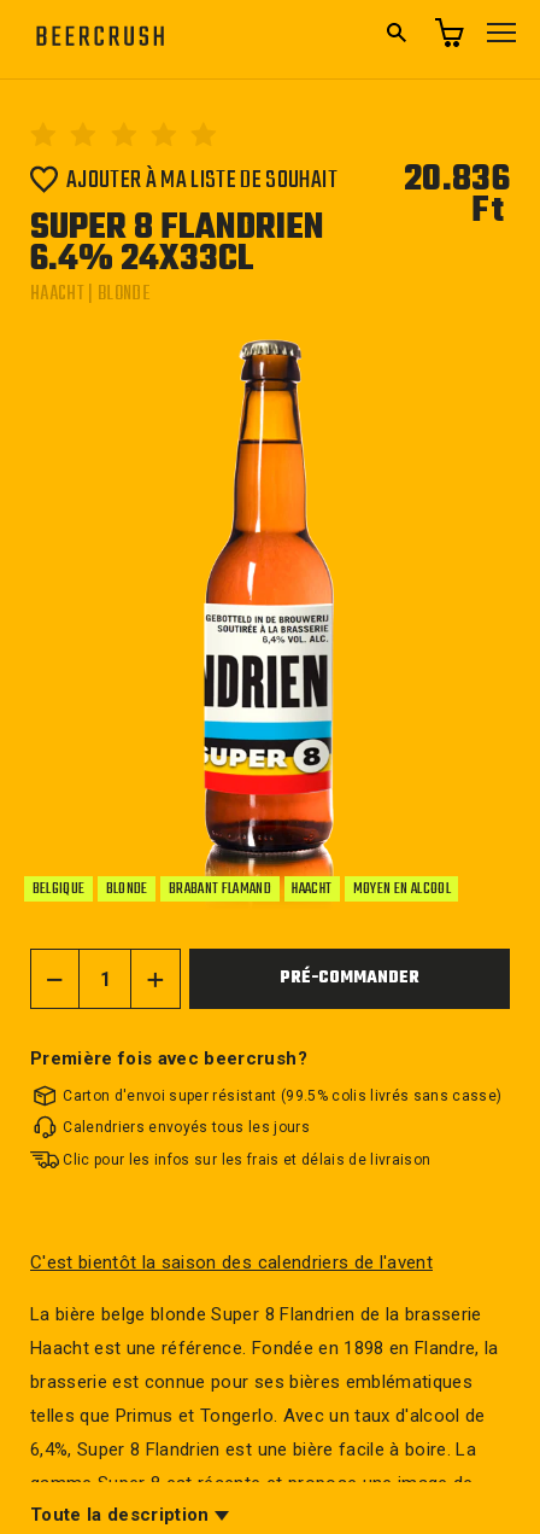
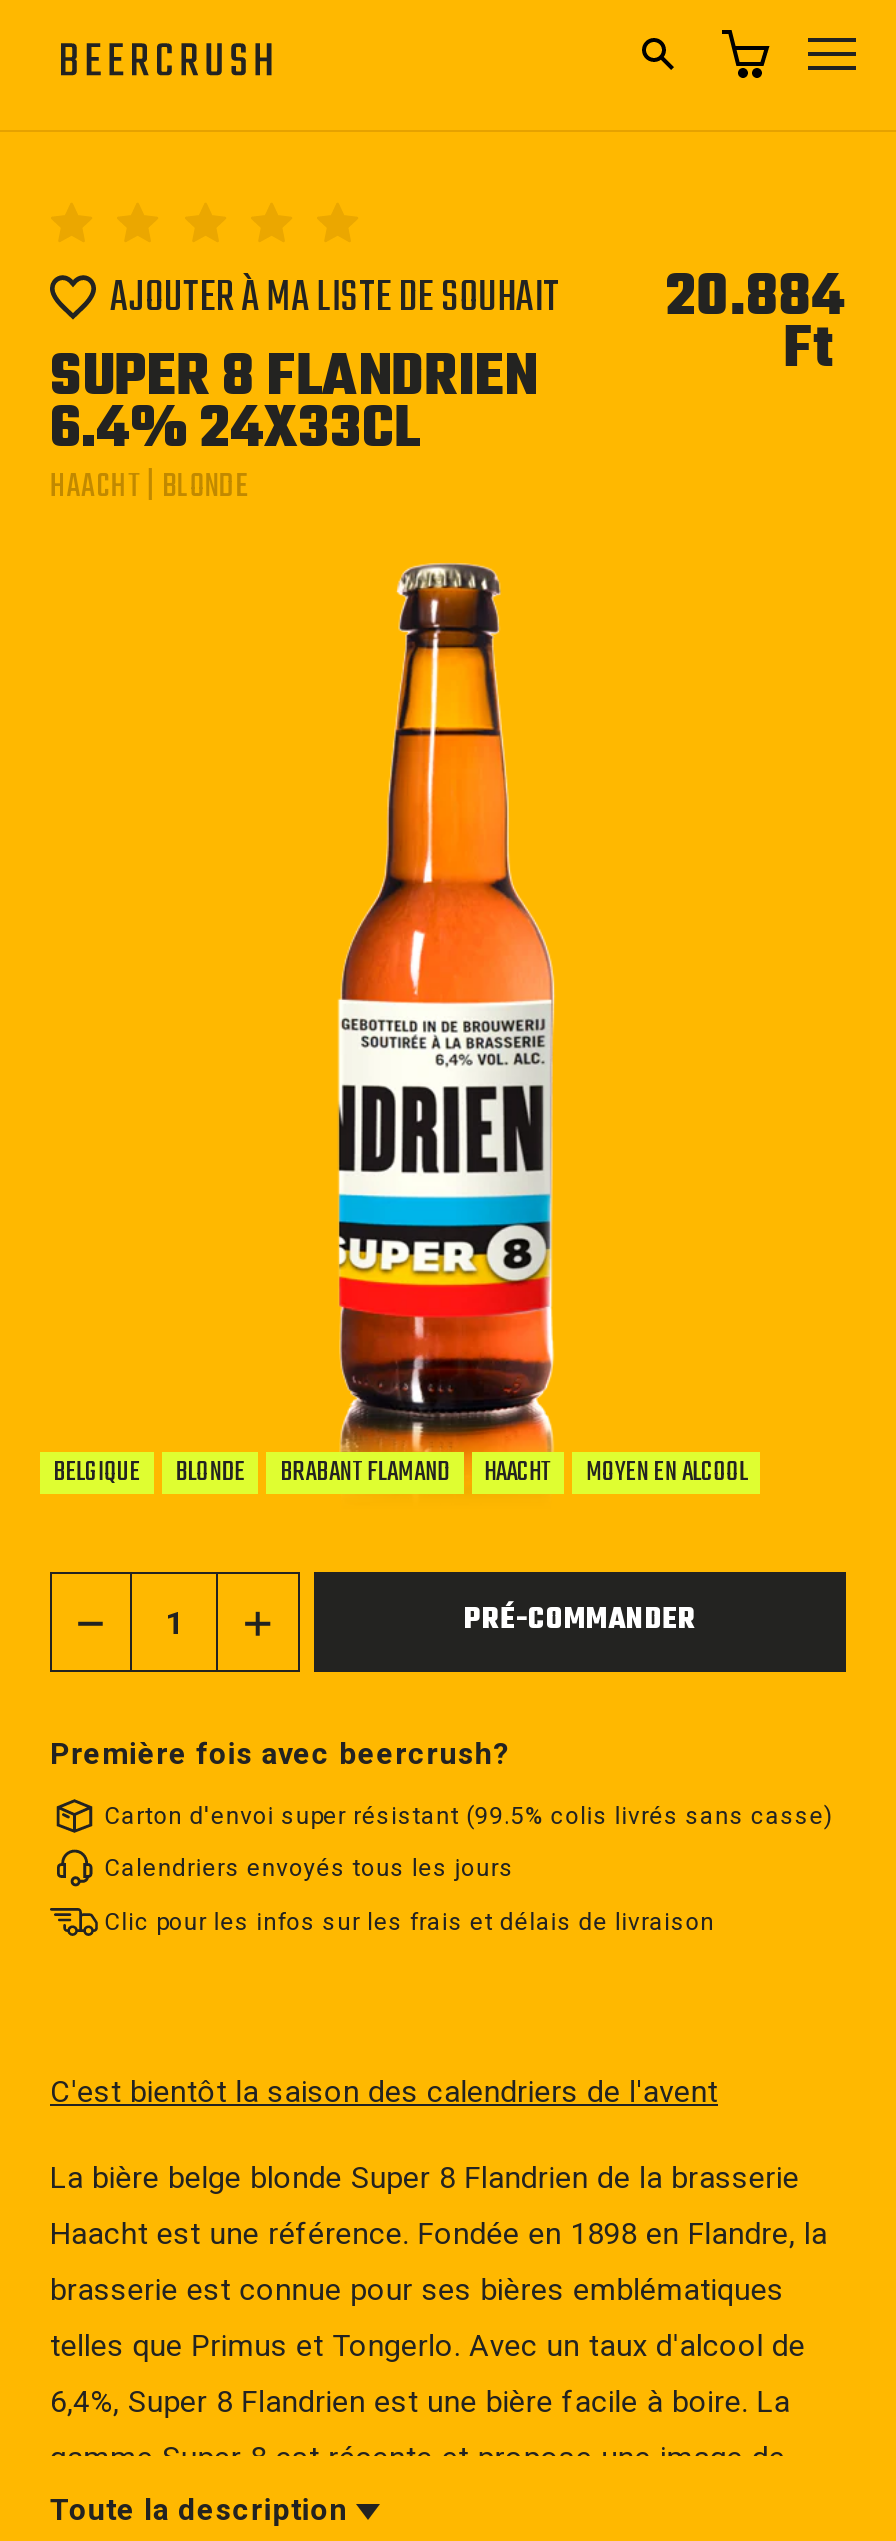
[66,152,510,208] AJOUTER À MA LISTE DE SOUHAIT 20.836 -> [110,252,846,344] AJOUTER À MA LISTE DE SOUHAIT 20.884

